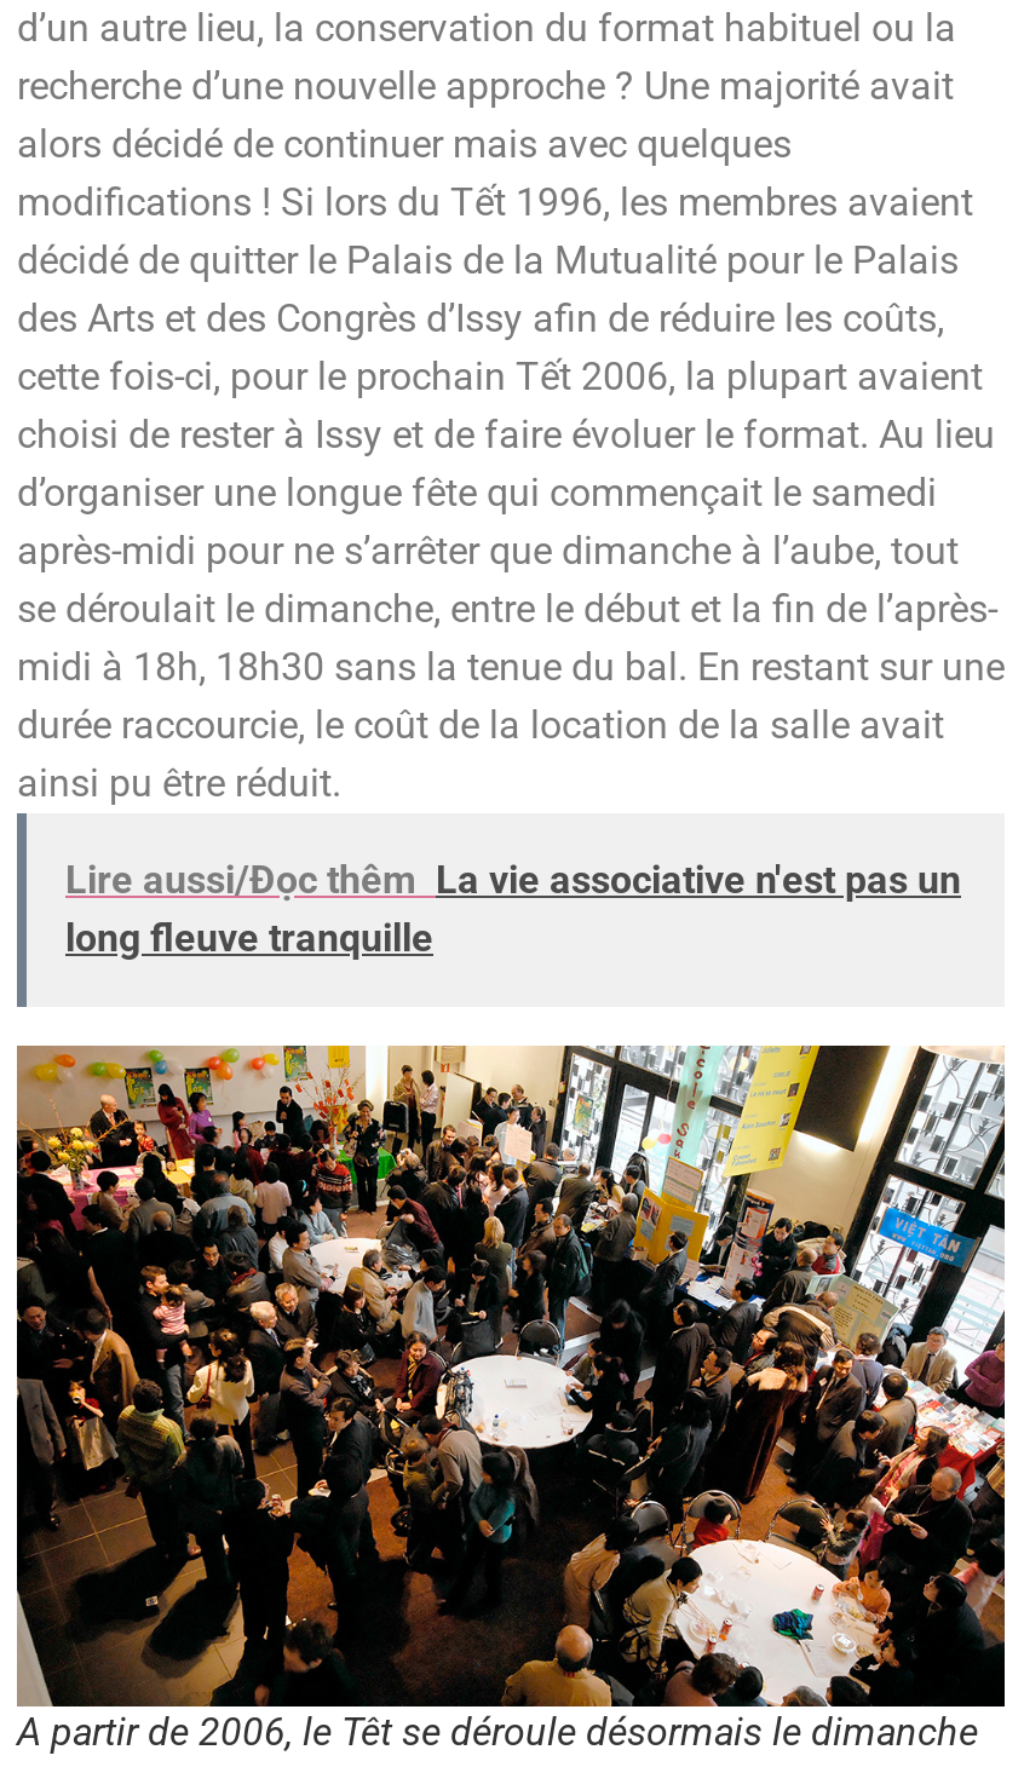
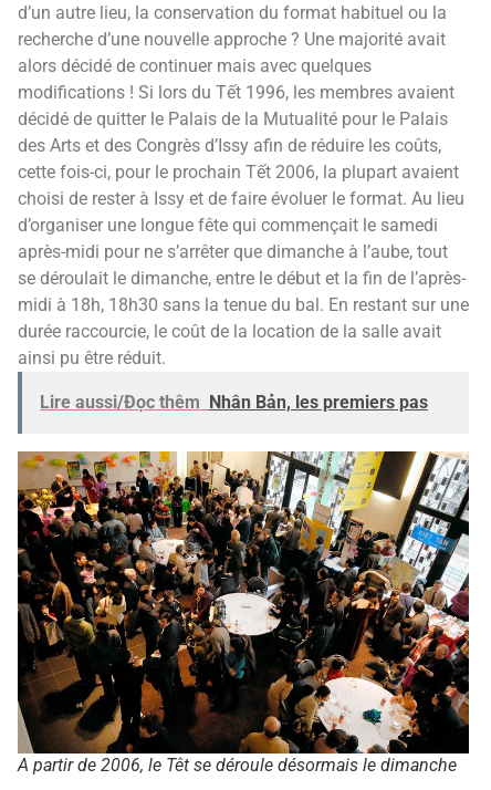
[65,858,961,962] Lire aussi/Đọc thêm La vie associative n'est pas un | long fleuve tranquille -> [40,392,428,413] Lire aussi/Đọc thêm Nhân Bản, les premiers pas

